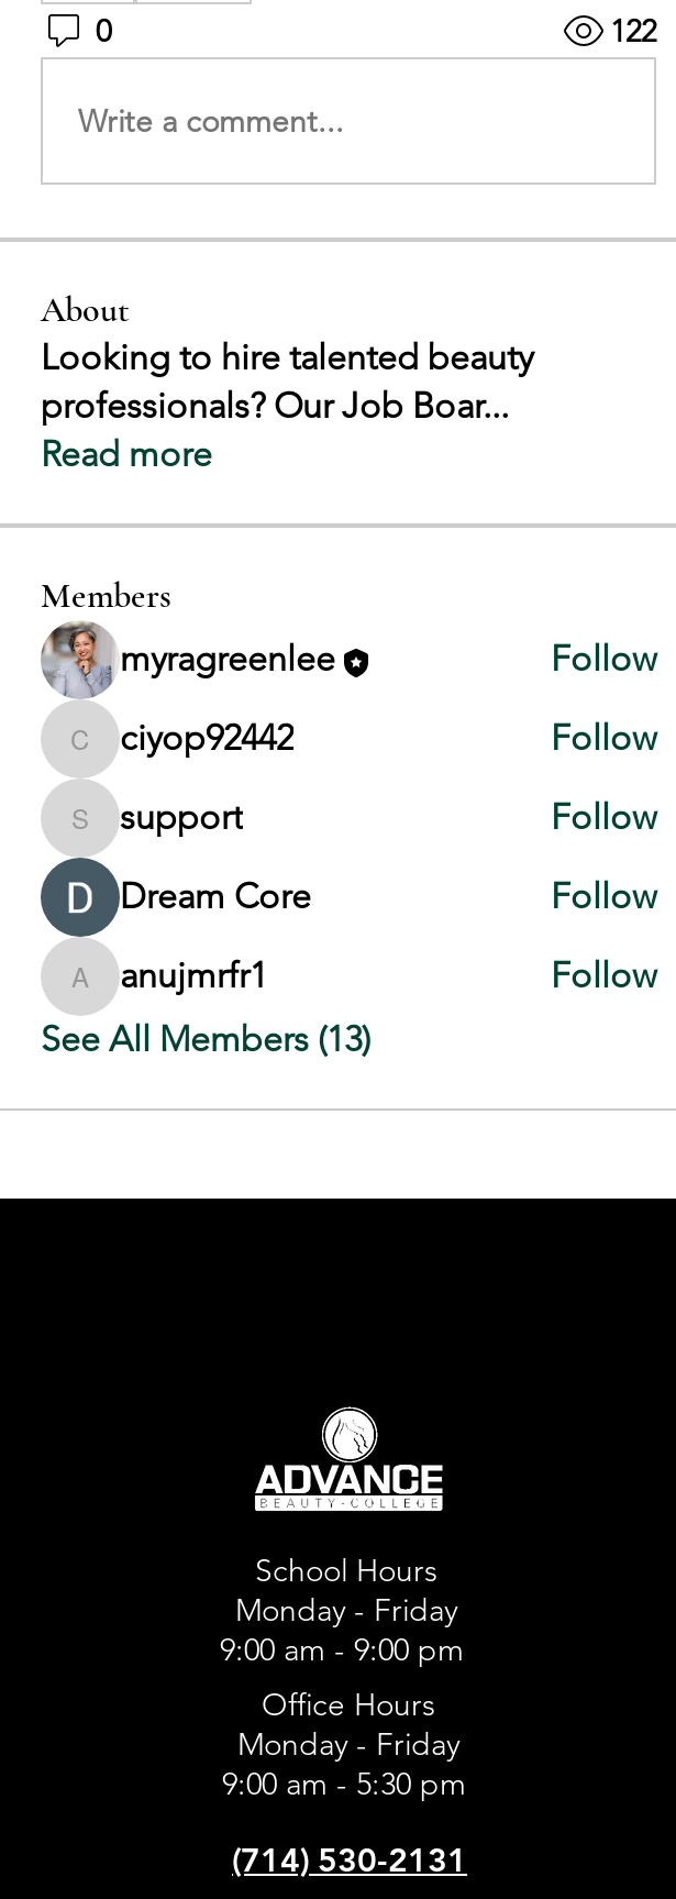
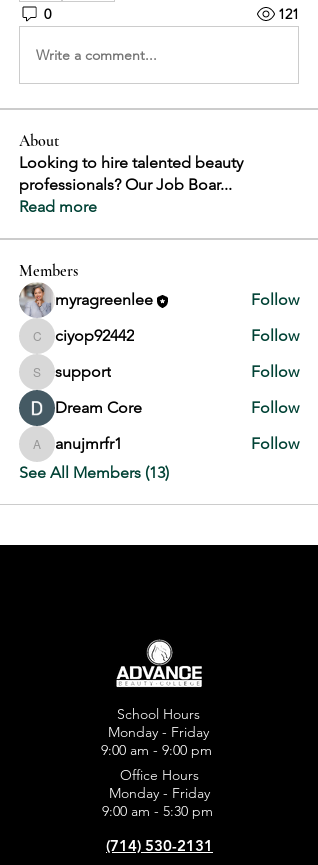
[610,11,656,50] 122 -> [278,5,299,23] 121

